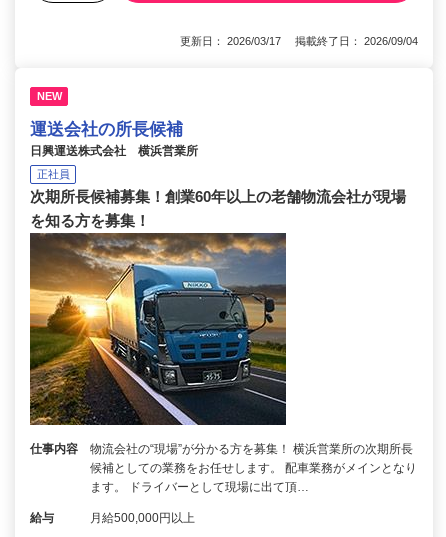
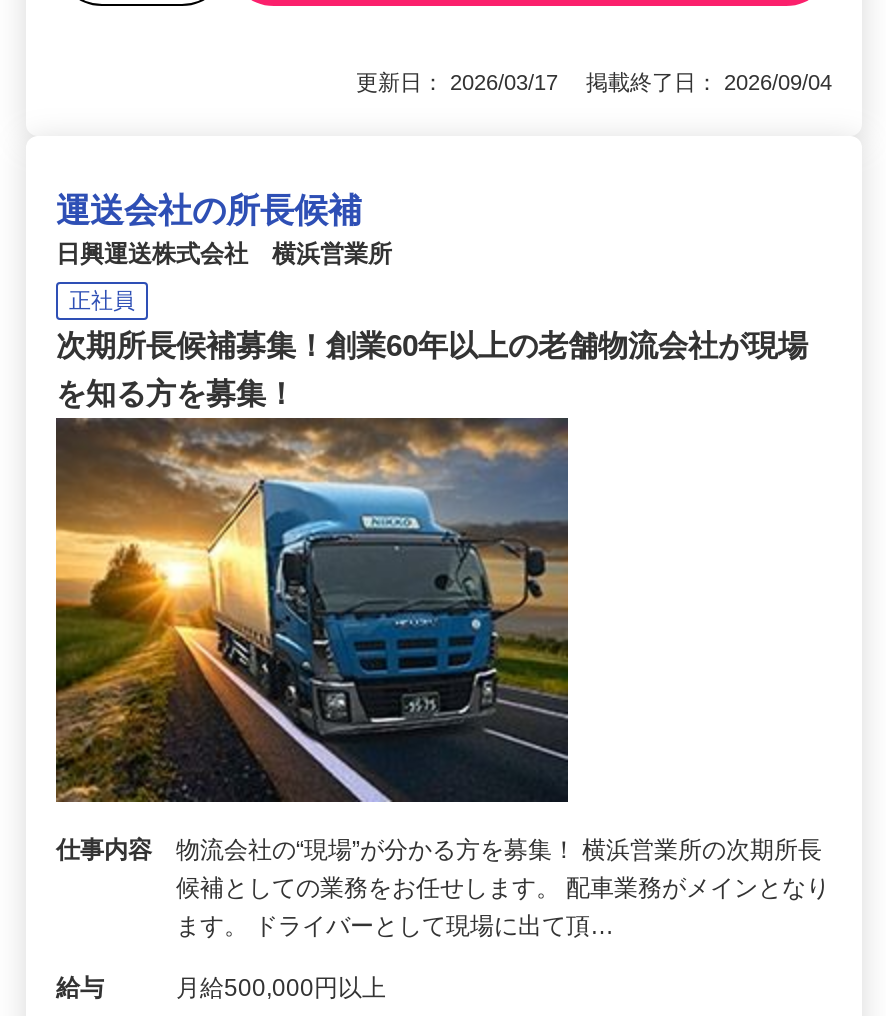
[36,90,61,102] NEW -> none

